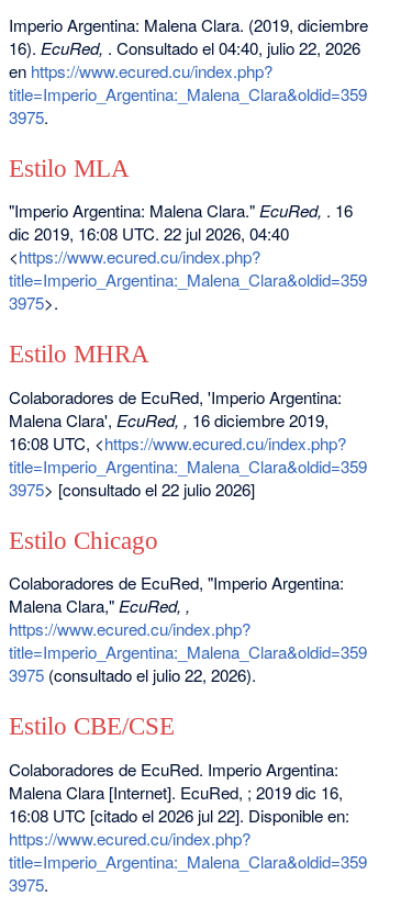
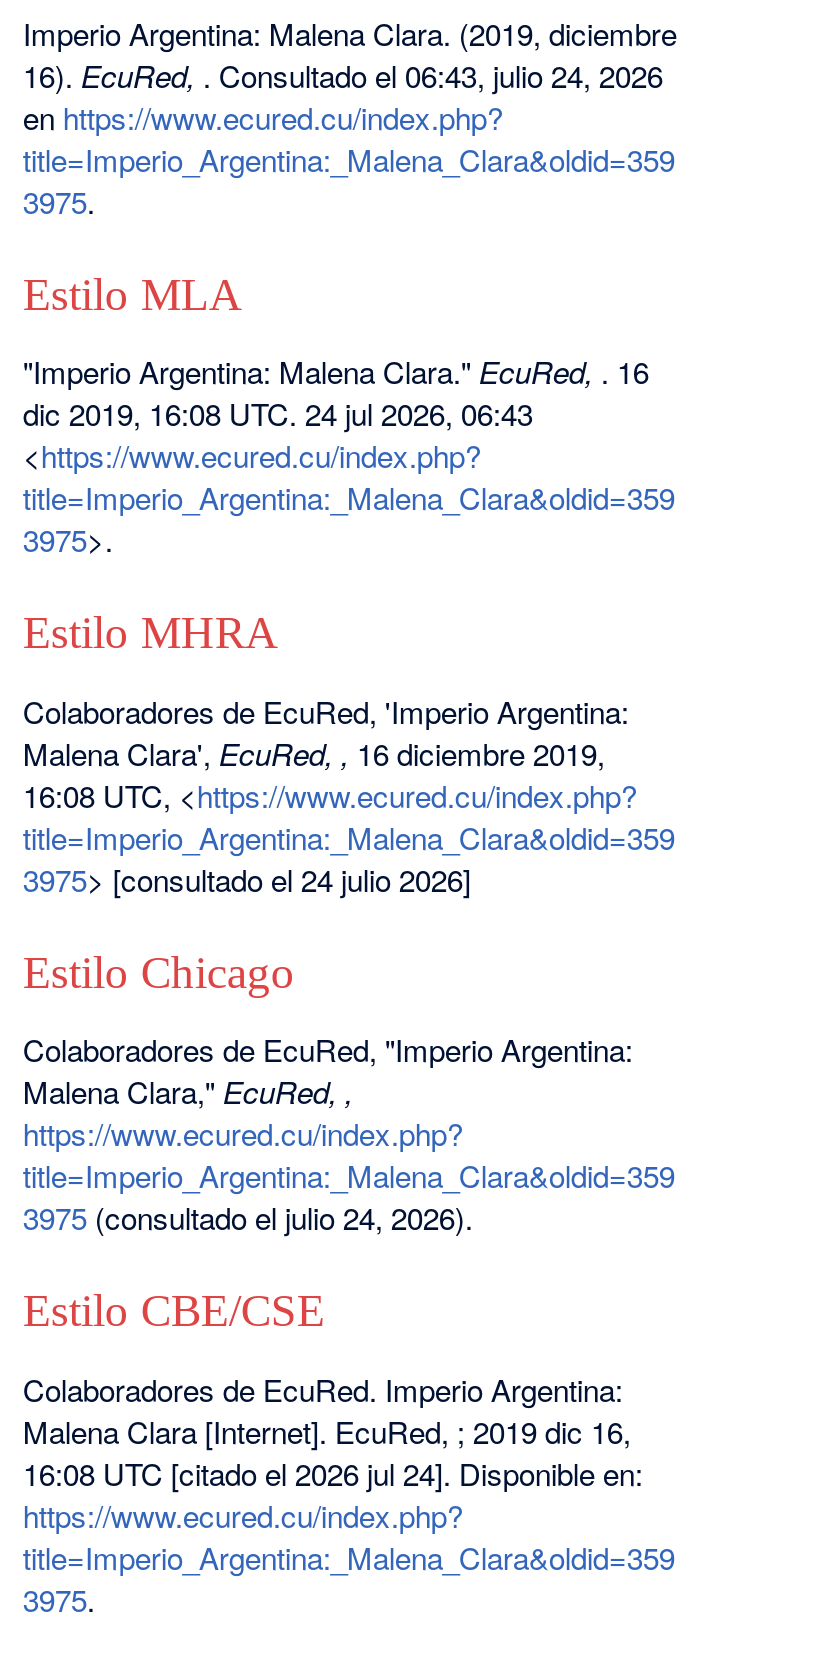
[9,36,361,59] 16). EcuRed,. Consultado el 04:40, julio 22, 2026 -> [23,54,663,96] 16). EcuRed,. Consultado el 06:43, julio 24, 2026
[9,222,289,245] dic 2019, 16:08 UTC. 22 jul 2026, 04:40 -> [23,393,533,435] dic 2019, 16:08 UTC. 24 jul 2026, 06:43
[9,477,255,501] 3975> [consultado el 22 julio 2026] -> [23,858,471,900] 3975> [consultado el 24 julio 2026]
[9,664,256,687] 3975 (consultado el julio 22, 2026). -> [23,1197,473,1239] 3975 (consultado el julio 24, 2026).
[9,804,350,827] 16:08 UTC [citado el 2026 jul 22]. Disponible en: -> [23,1452,643,1494] 16:08 UTC [citado el 2026 jul 24]. Disponible en:

